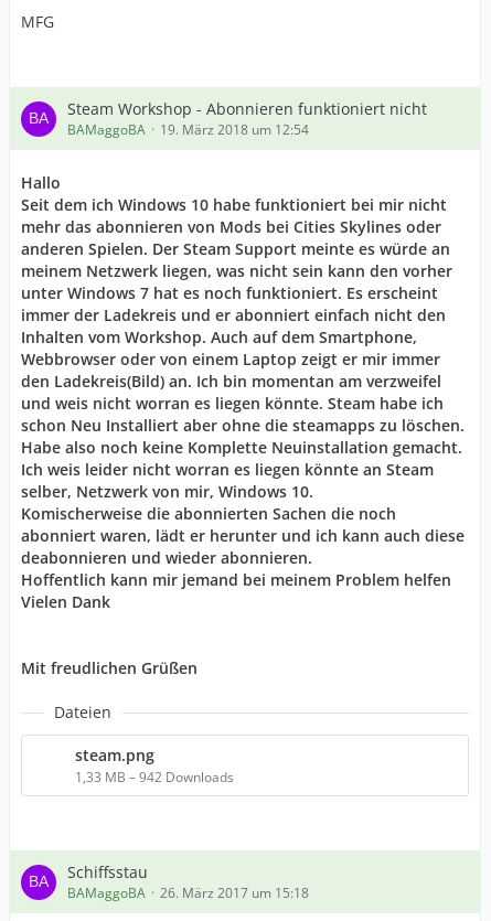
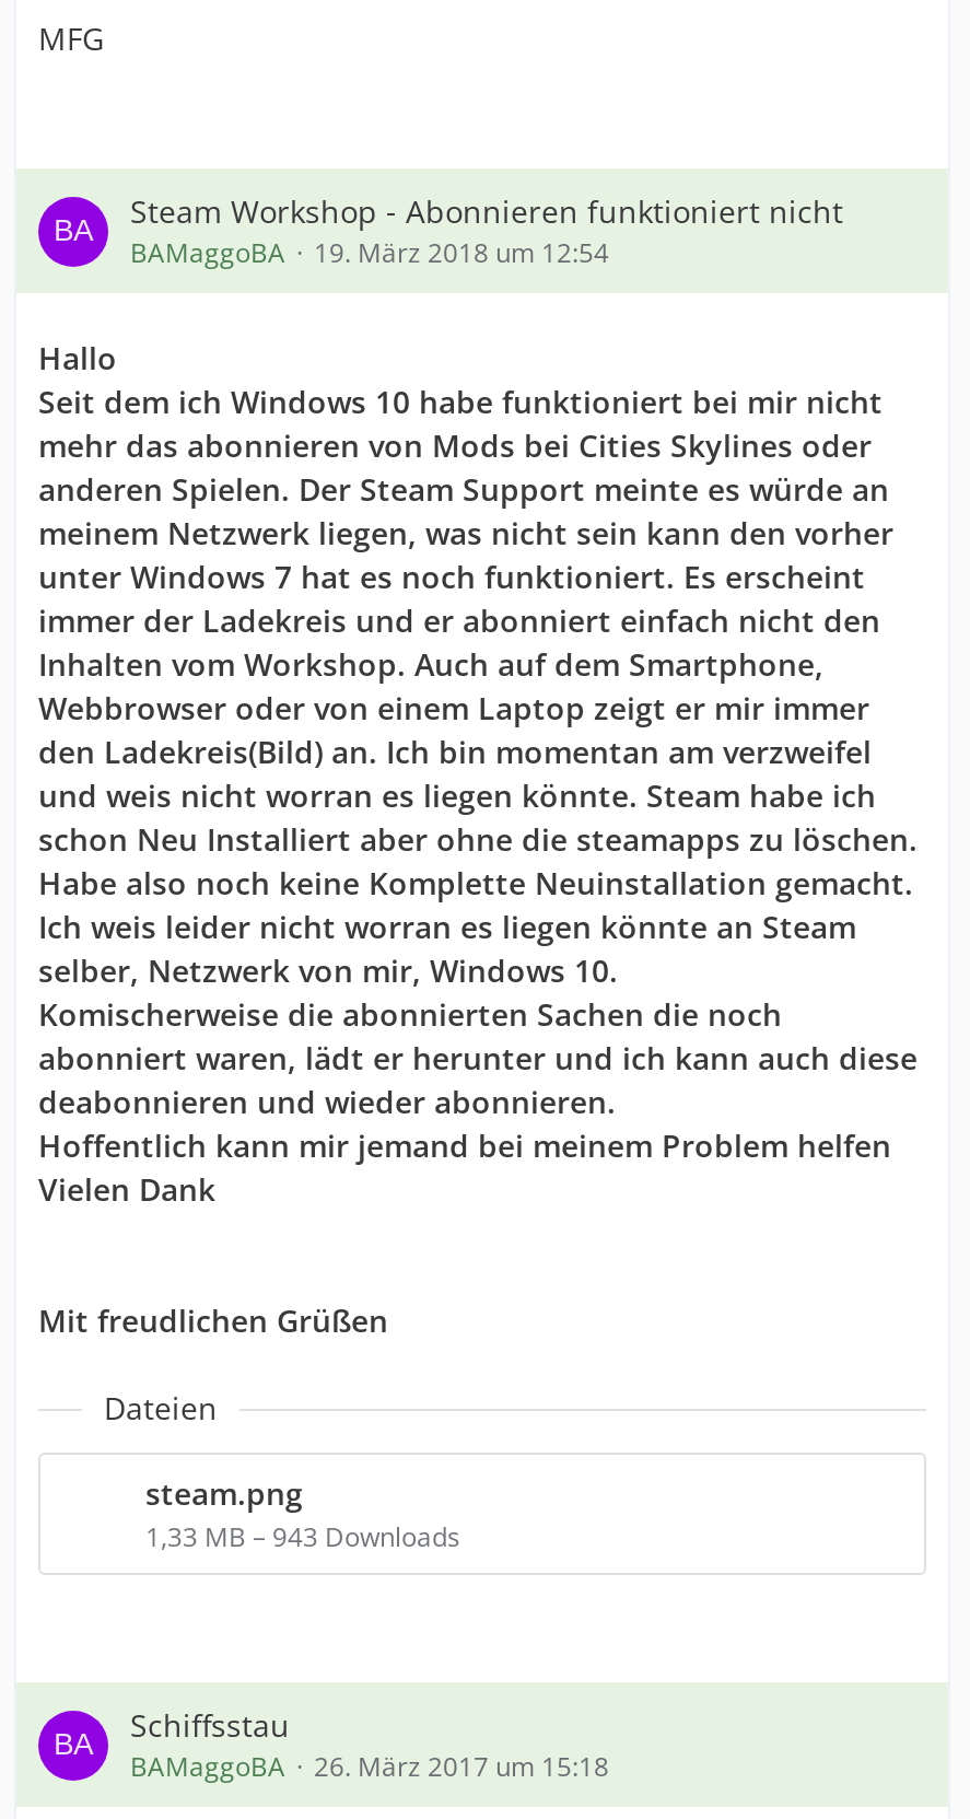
[75,768,234,786] 1,33 MB – 942 Downloads -> [145,1518,460,1555] 1,33 MB – 943 Downloads

